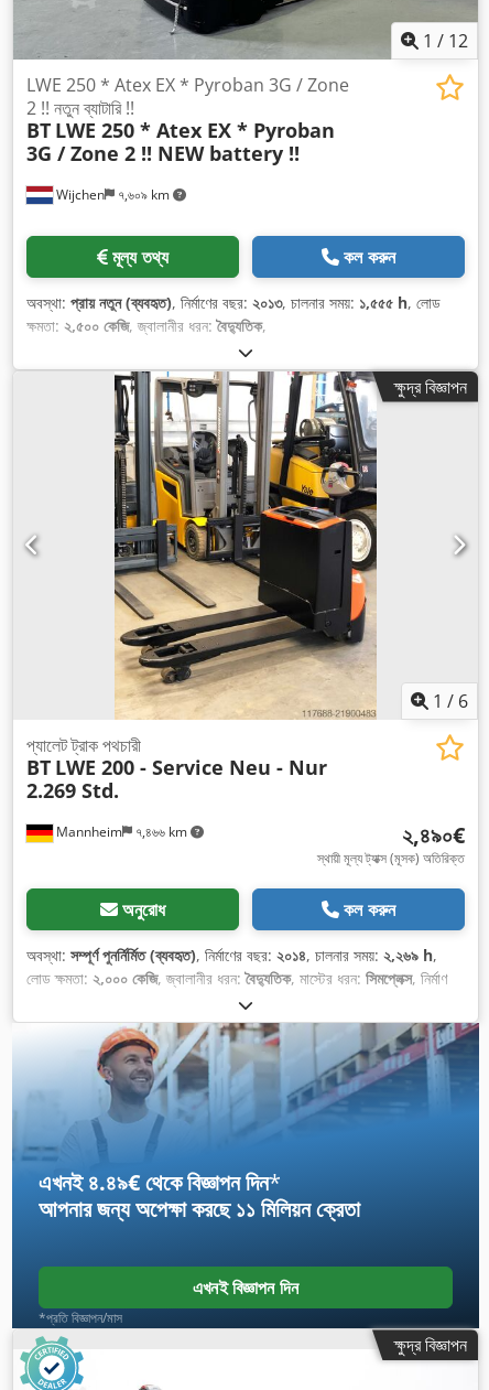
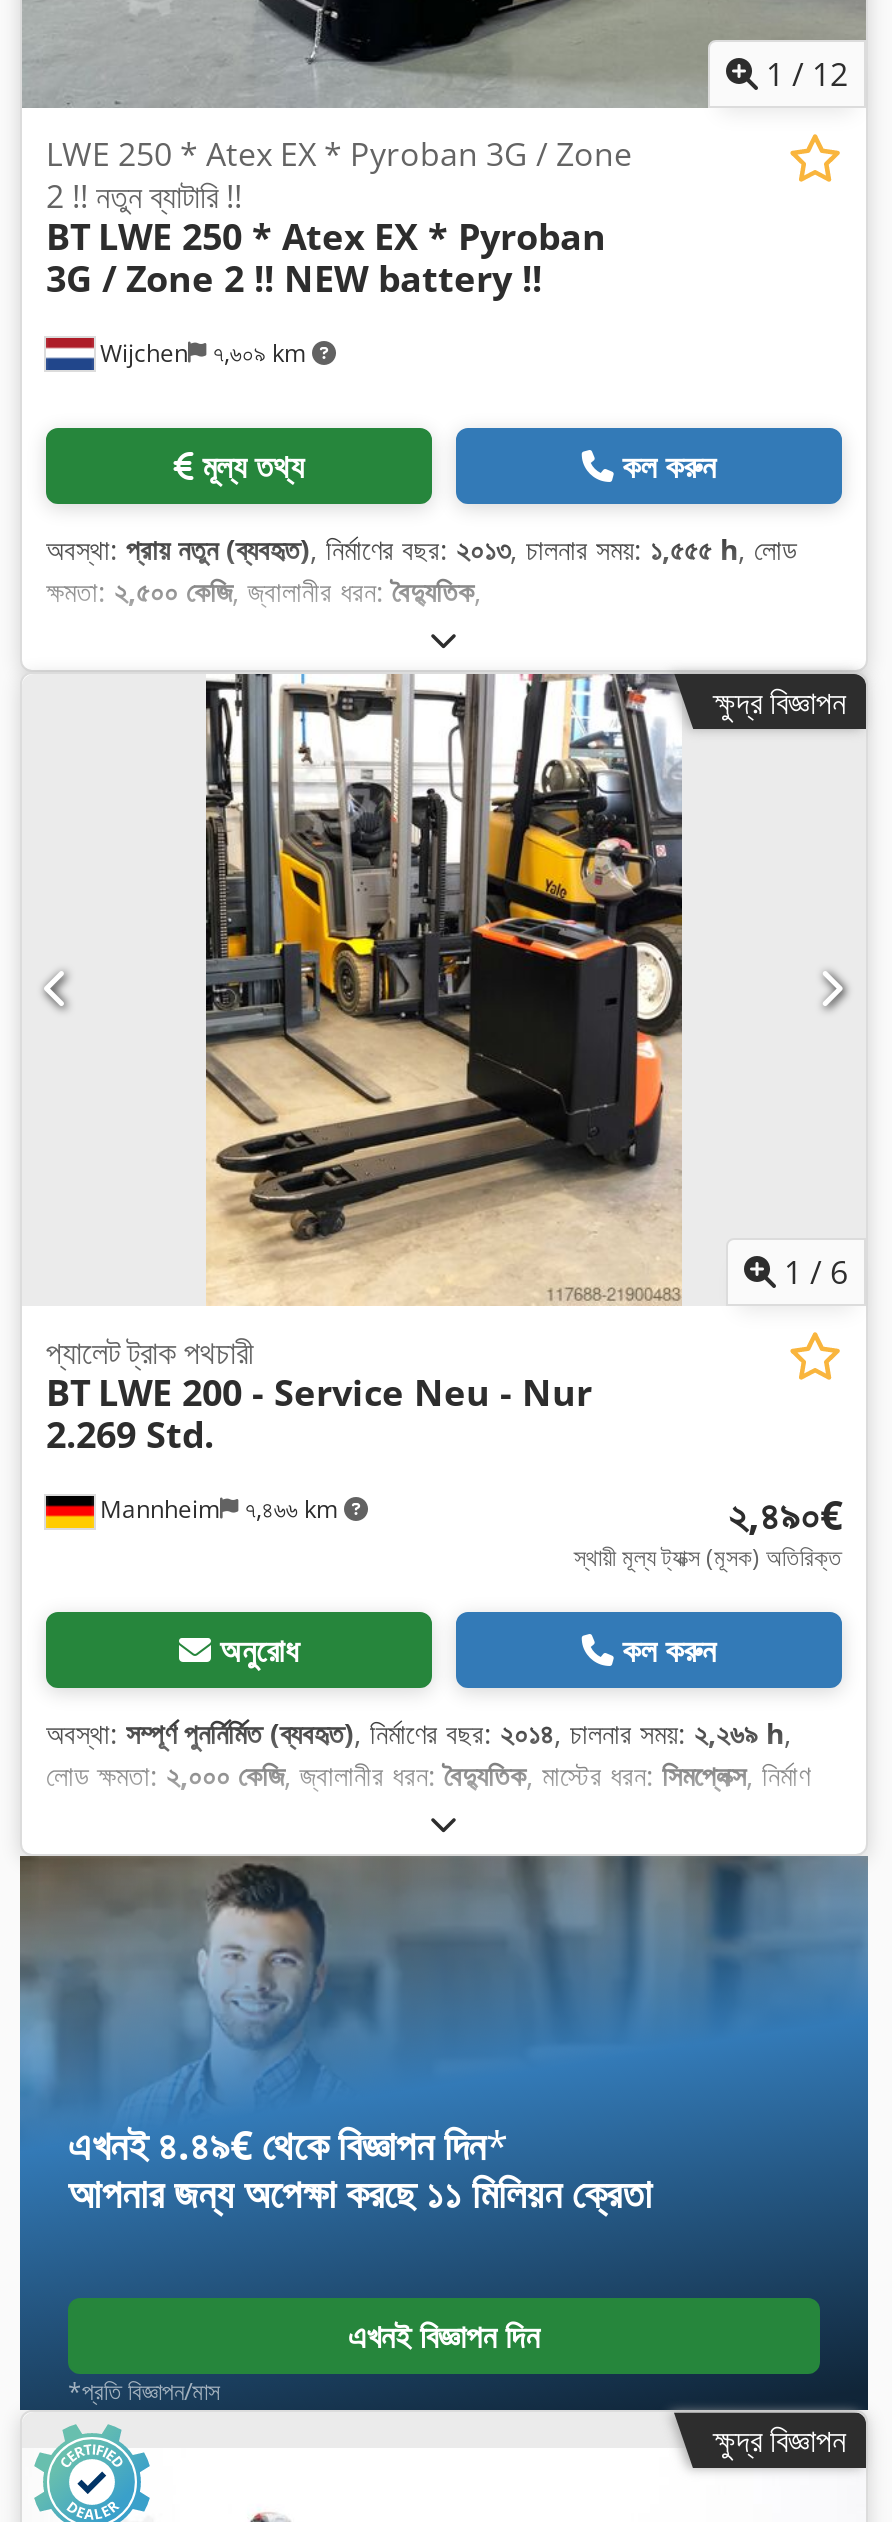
[12,1023,479,1145] [image] -> [18,1854,868,2080] [image]

